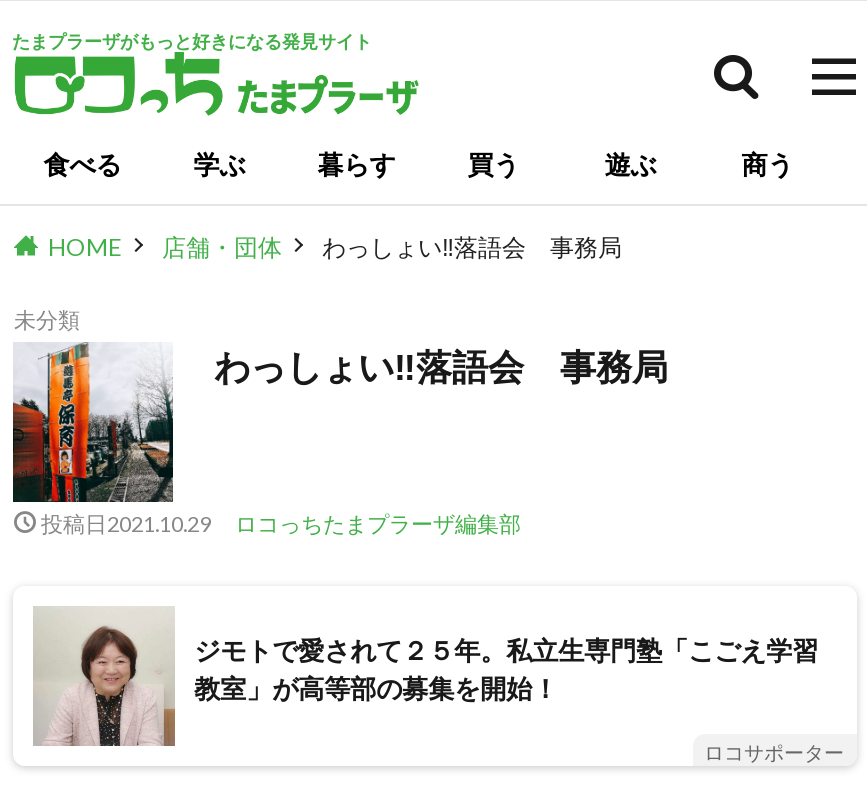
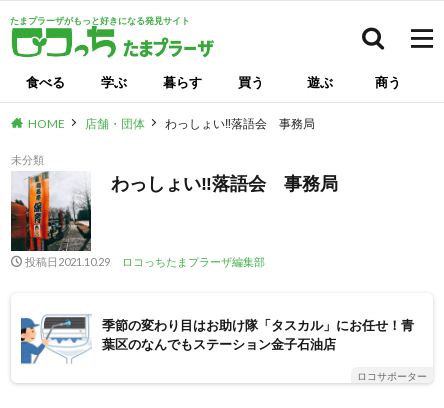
[33,606,818,748] [image] | ジモトで愛されて２５年。私立生専門塾「こごえ学習 | 教室」が高等部の募集を開始！ -> [20,304,414,373] [image] | 季節の変わり目はお助け隊「タスカル」にお任せ！青 | 葉区のなんでもステーション金子石油店

